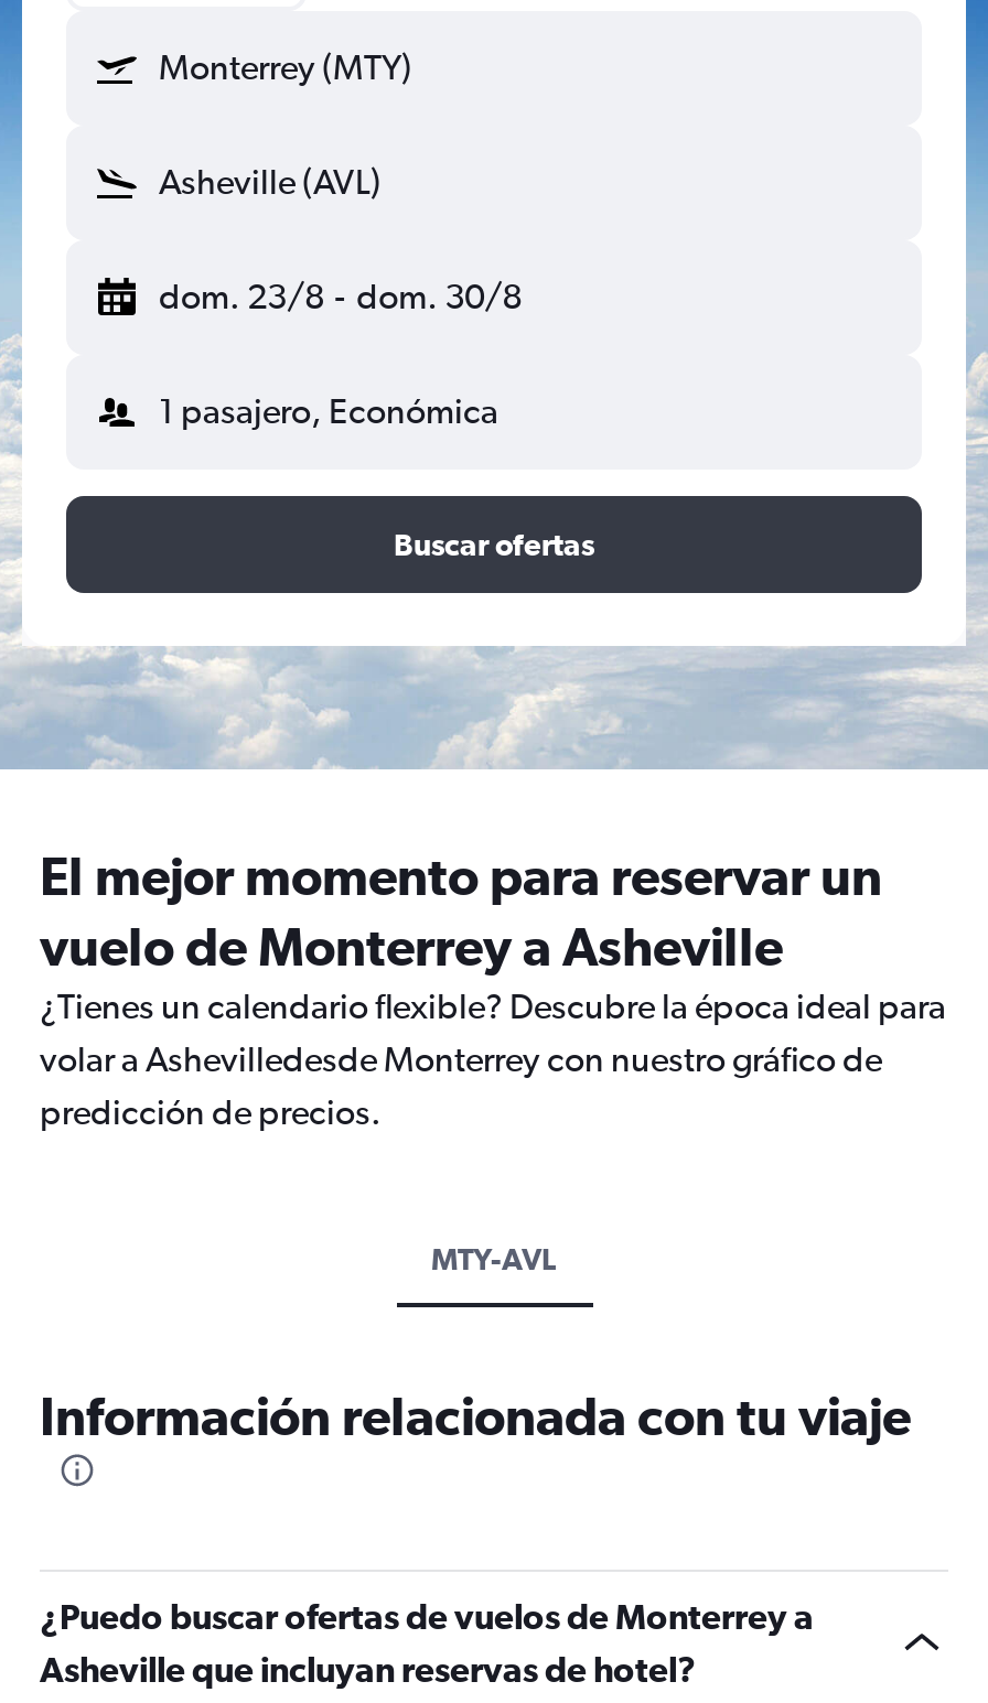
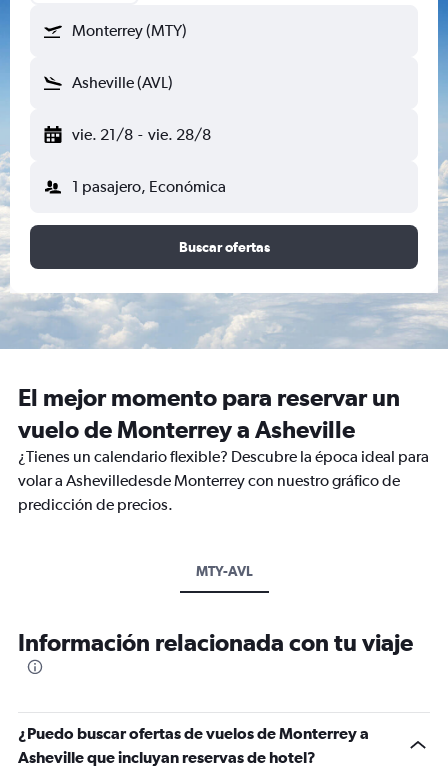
[159,276,522,317] dom. 23/8 - dom. 30/8 -> [72,125,211,144] vie. 21/8 - vie. 28/8

